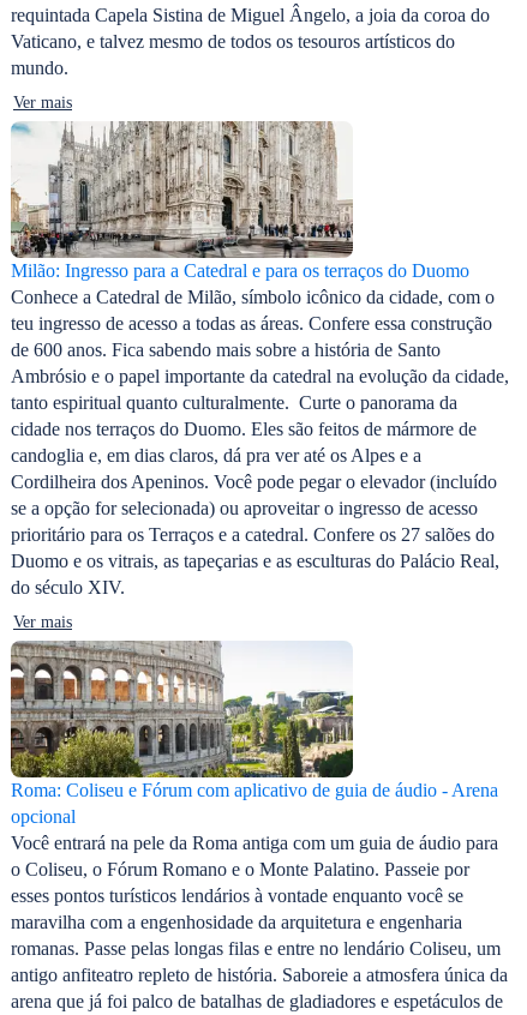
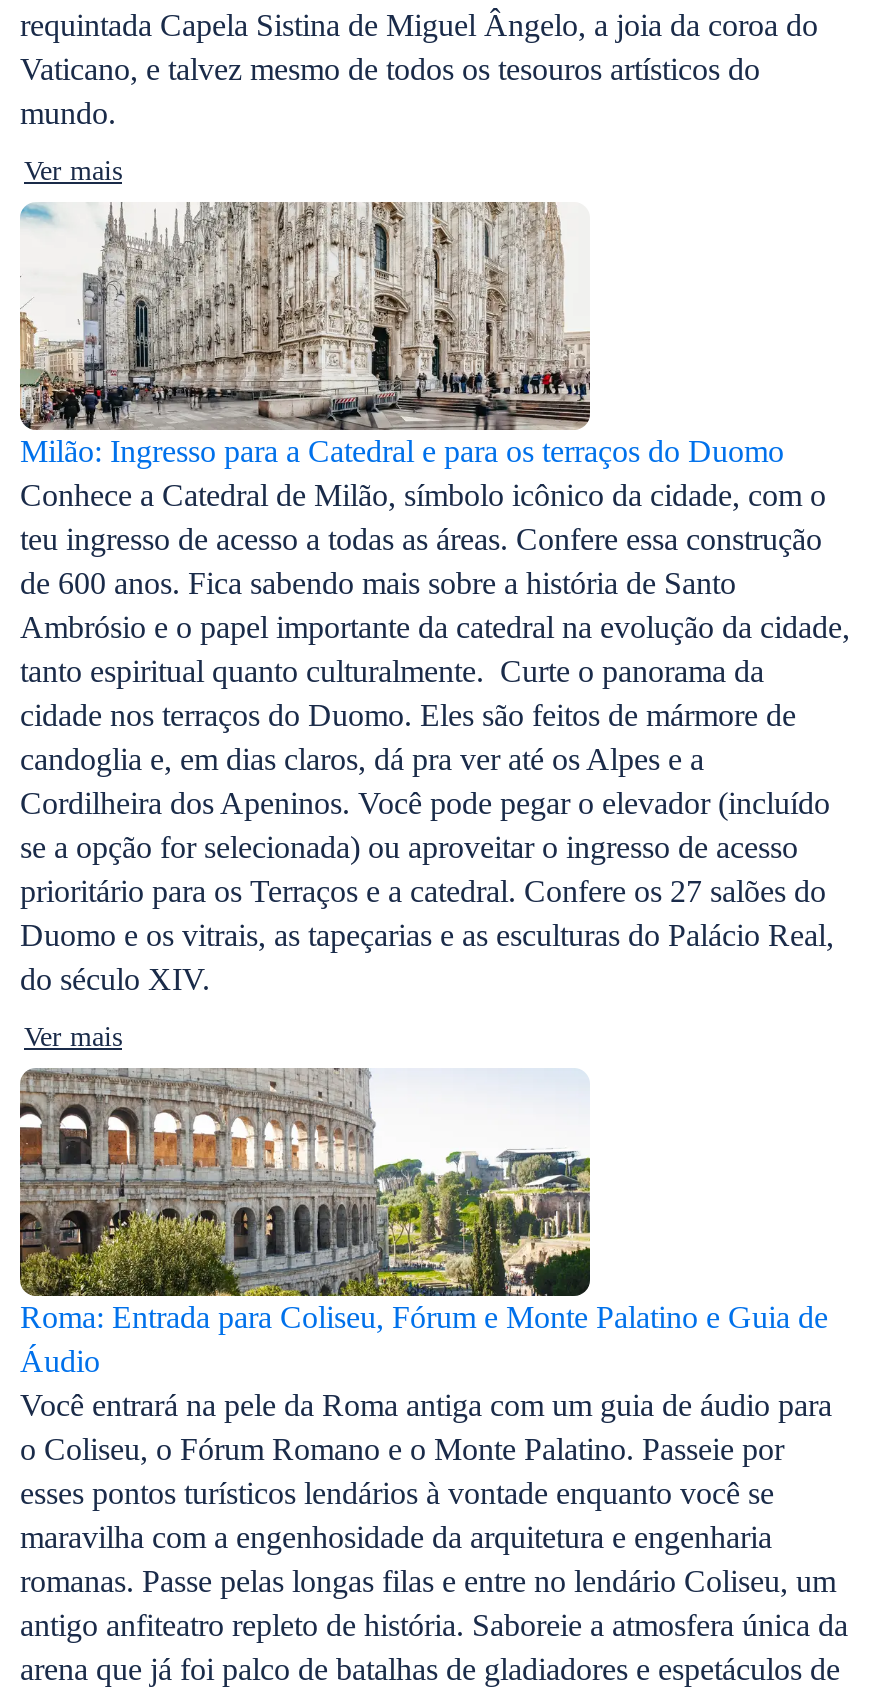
[11,780,498,827] Roma: Coliseu e Fórum com aplicativo de guia de áudio - Arena | opcional -> [20,1300,828,1378] Roma: Entrada para Coliseu, Fórum e Monte Palatino e Guia de | Áudio

